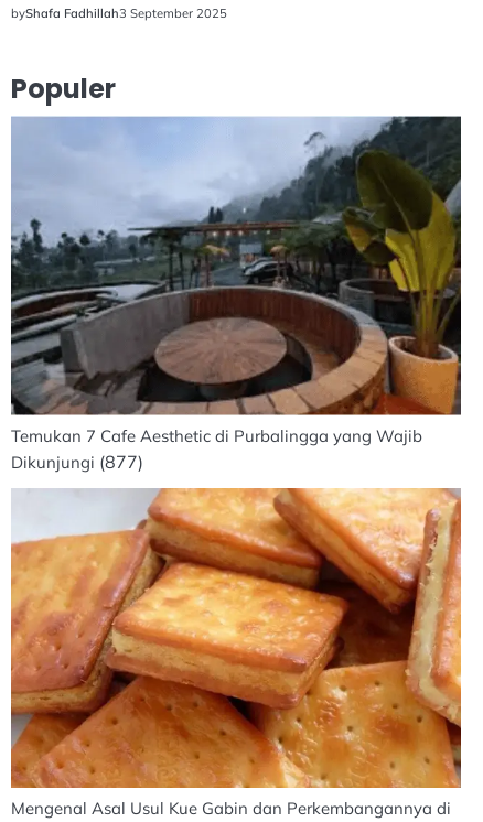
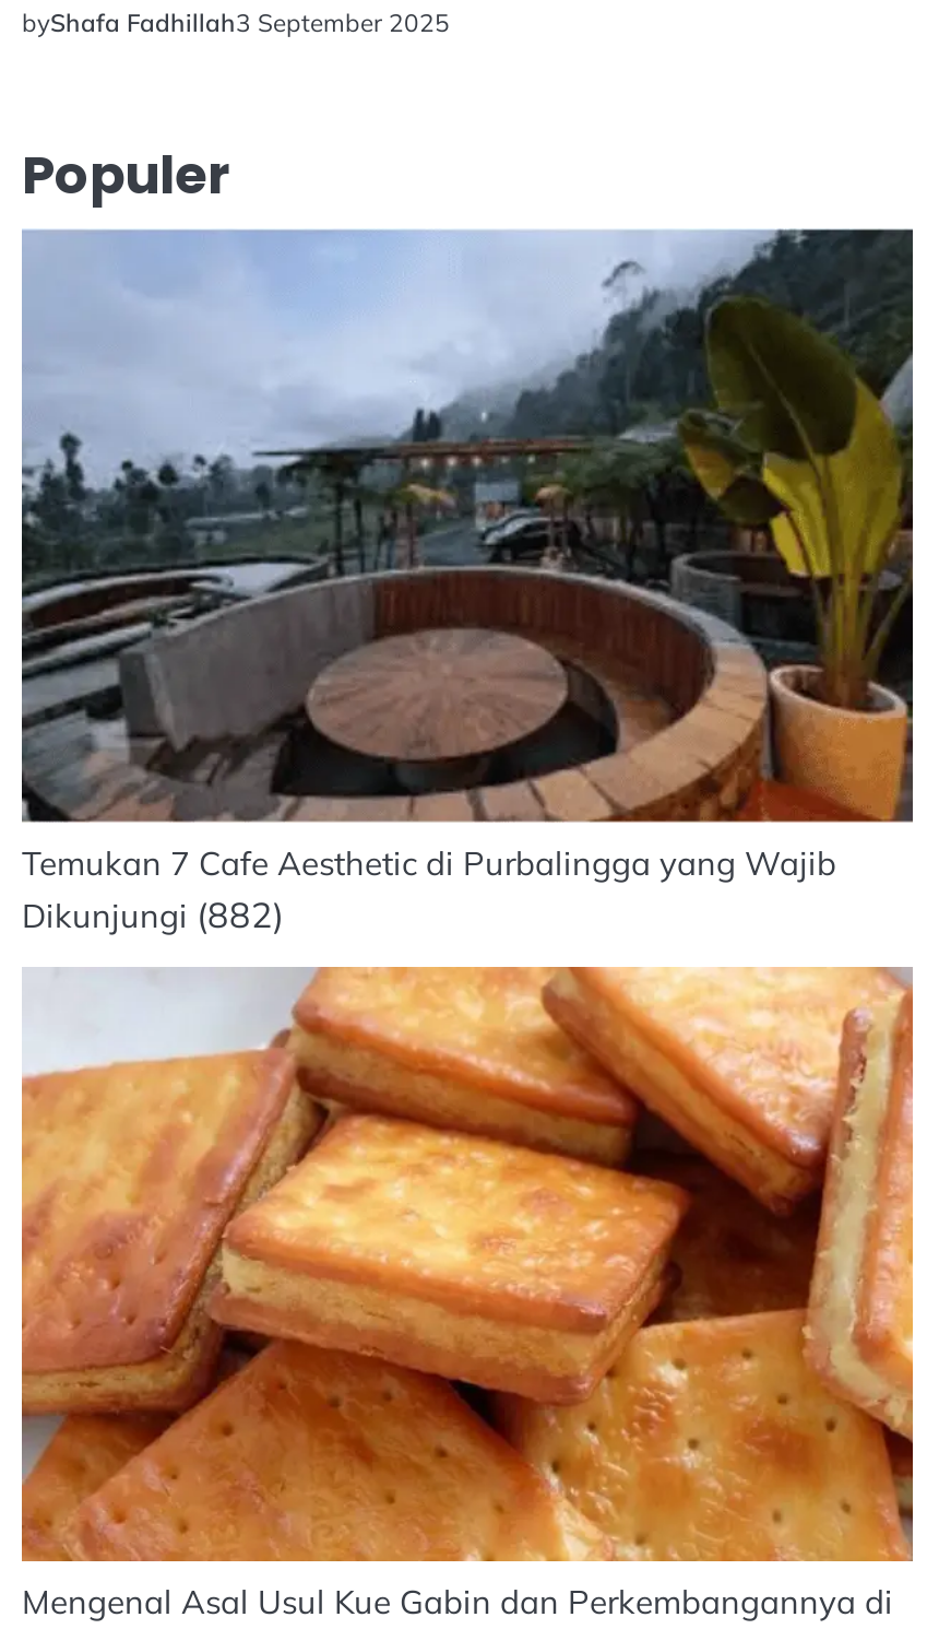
[11,451,143,473] Dikunjungi (877) -> [22,893,284,936] Dikunjungi (882)

